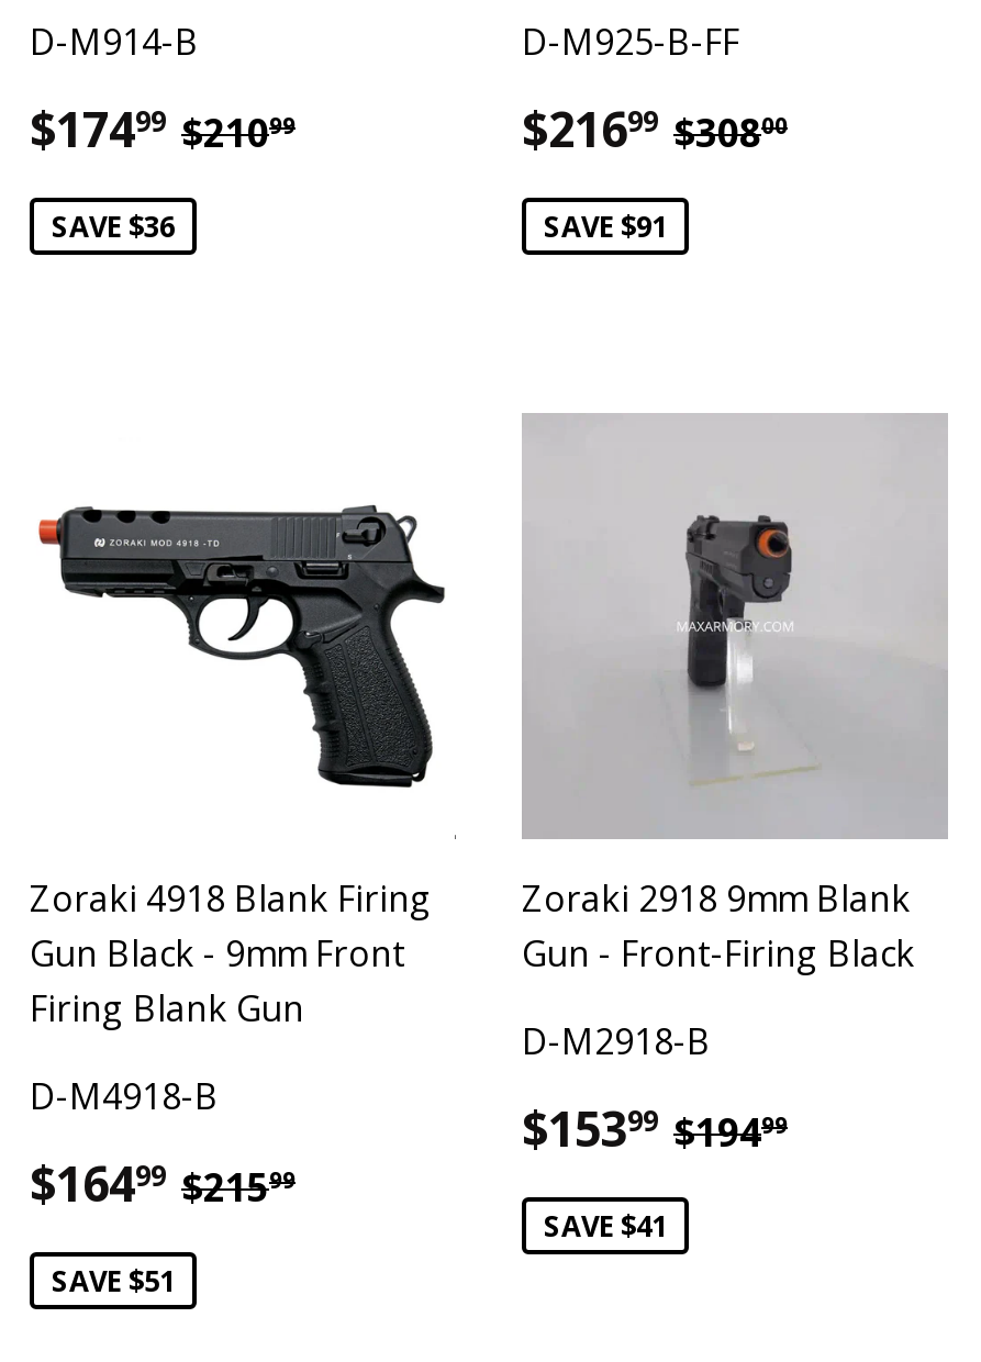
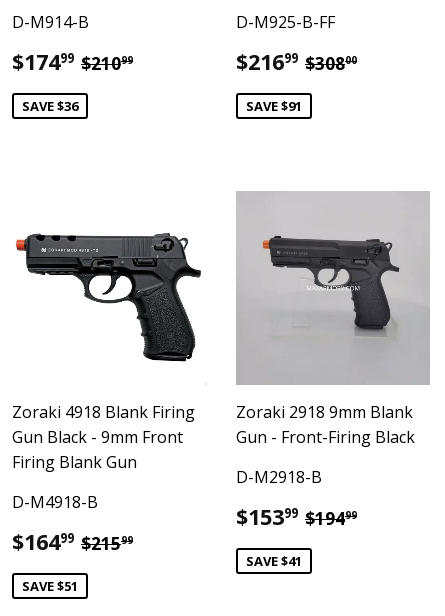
[581,512,880,732] [image] -> [262,235,400,336] [image]

